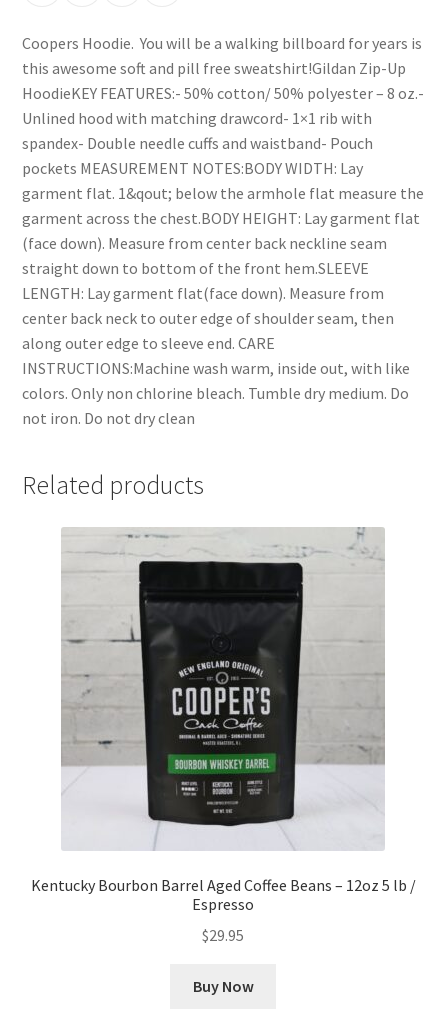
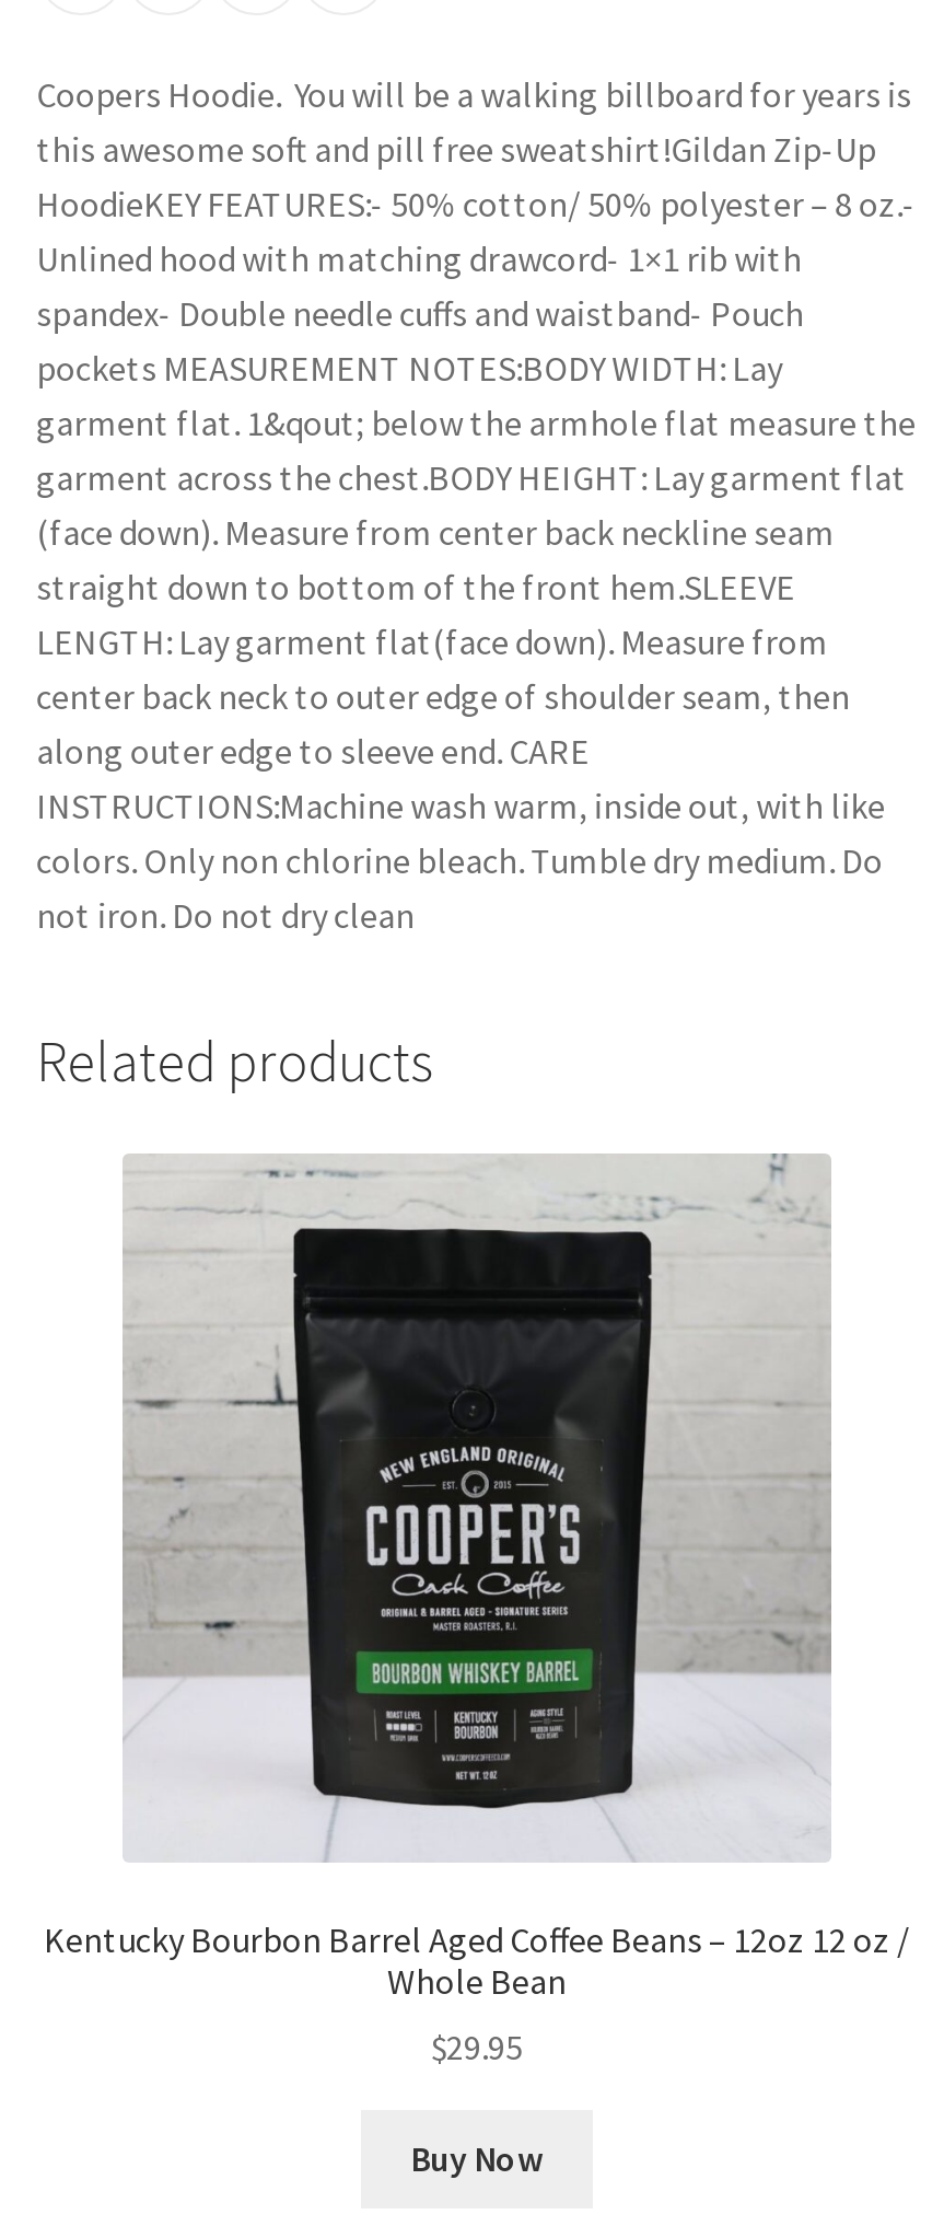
[30,875,415,914] Kentucky Bourbon Barrel Aged Coffee Beans – 12oz 5 lb / | Espresso -> [44,1916,910,2002] Kentucky Bourbon Barrel Aged Coffee Beans – 12oz 12 oz / | Whole Bean

